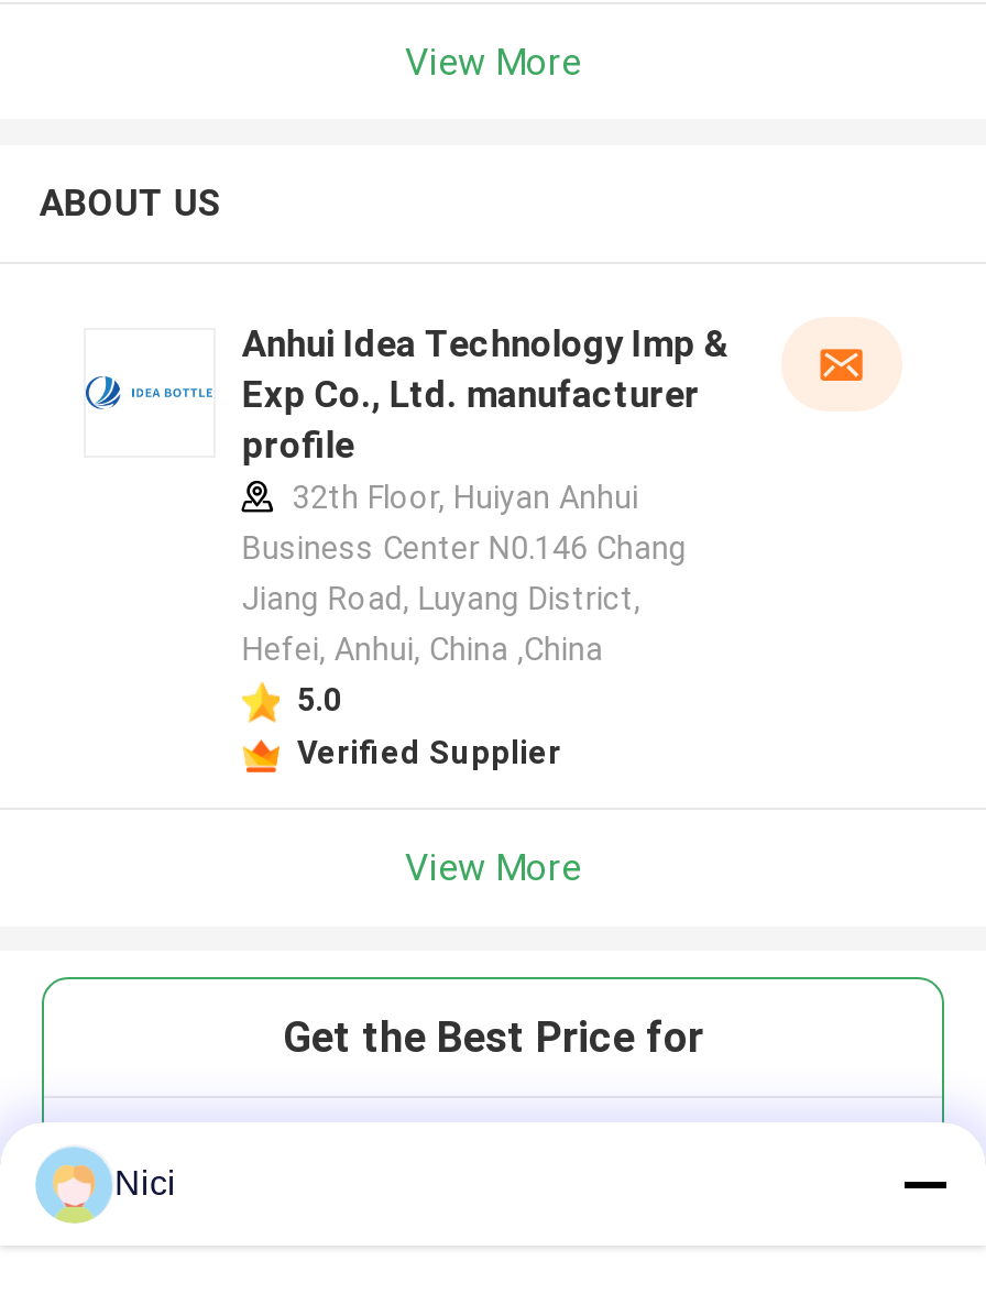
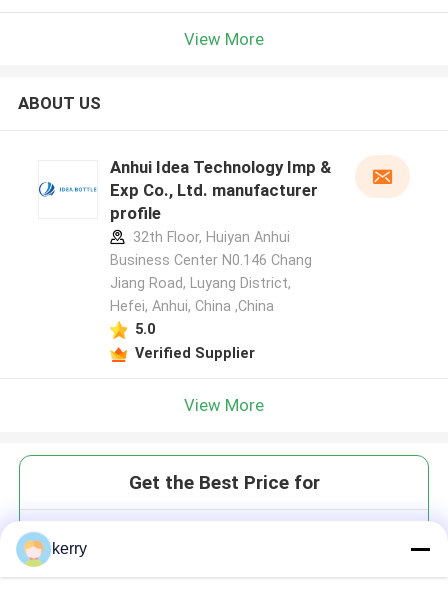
[114,1164,176,1202] Nici -> [52,540,87,557] kerry

